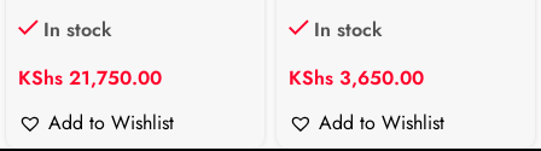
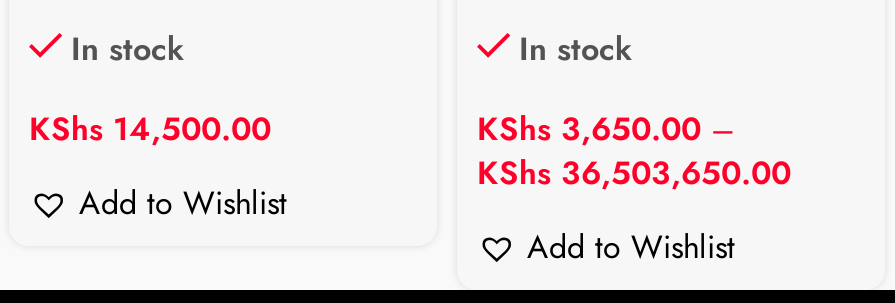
[18,64,162,92] KShs 21,750.00 -> [29,106,271,152] KShs 14,500.00
[289,64,424,92] KShs 3,650.00 -> [477,106,791,196] KShs 3,650.00 – | KShs 36,503,650.00

